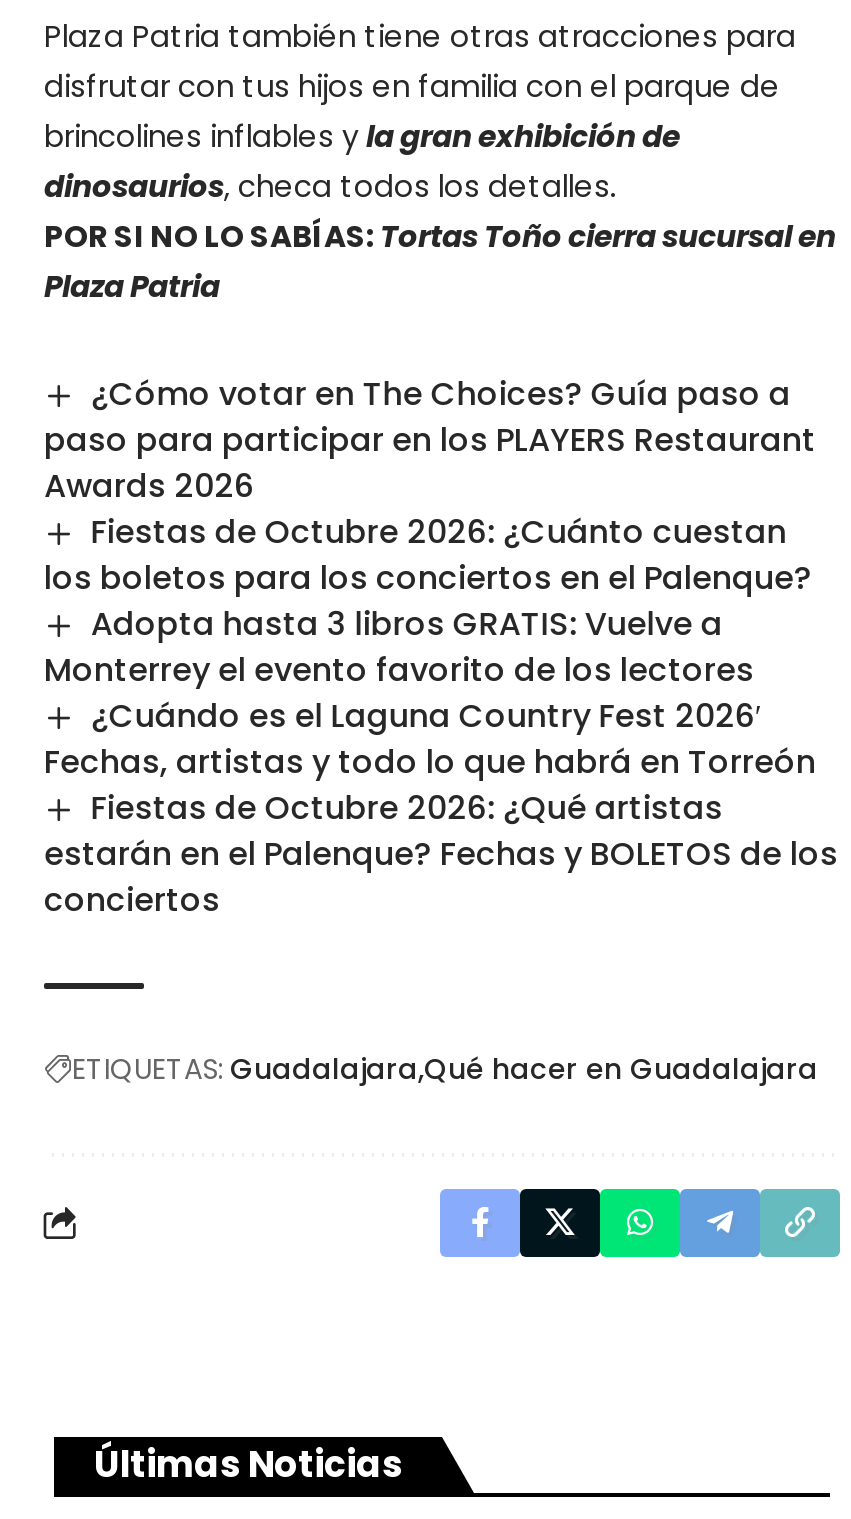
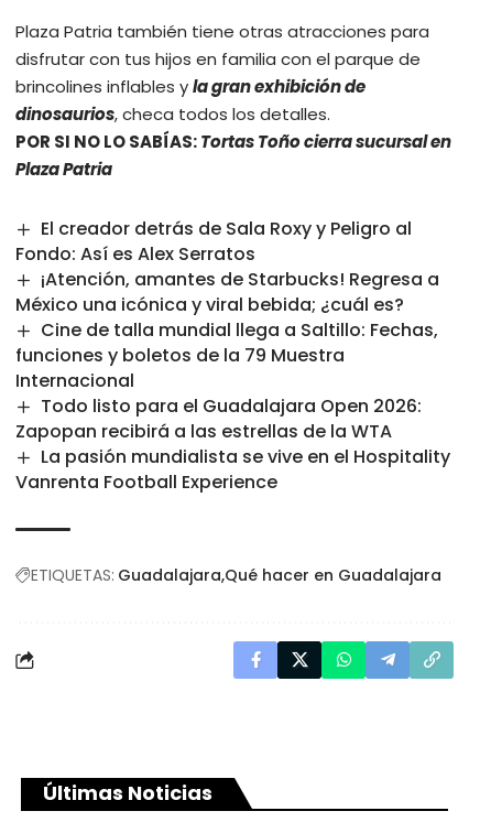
[44,371,838,924] ¿Cómo votar en The Choices? Guía paso a | paso para participar en los PLAYERS Restaurant | Awards 2026 | Fiestas de Octubre 2026: ¿Cuánto cuestan | los boletos para los conciertos en el Palenque? | Adopta hasta 3 libros GRATIS: Vuelve a | Monterrey el evento favorito de los lectores | ¿Cuándo es el Laguna Country Fest 2026′ | Fechas, artistas y todo lo que habrá en Torreón | Fiestas de Octubre 2026: ¿Qué artistas | estarán en el Palenque? Fechas y BOLETOS de los | conciertos -> [15,216,451,495] El creador detrás de Sala Roxy y Peligro al | Fondo: Así es Alex Serratos | ¡Atención, amantes de Starbucks! Regresa a | México una icónica y viral bebida; ¿cuál es? | Cine de talla mundial llega a Saltillo: Fechas, | funciones y boletos de la 79 Muestra | Internacional | Todo listo para el Guadalajara Open 2026: | Zapopan recibirá a las estrellas de la WTA | La pasión mundialista se vive en el Hospitality | Vanrenta Football Experience

